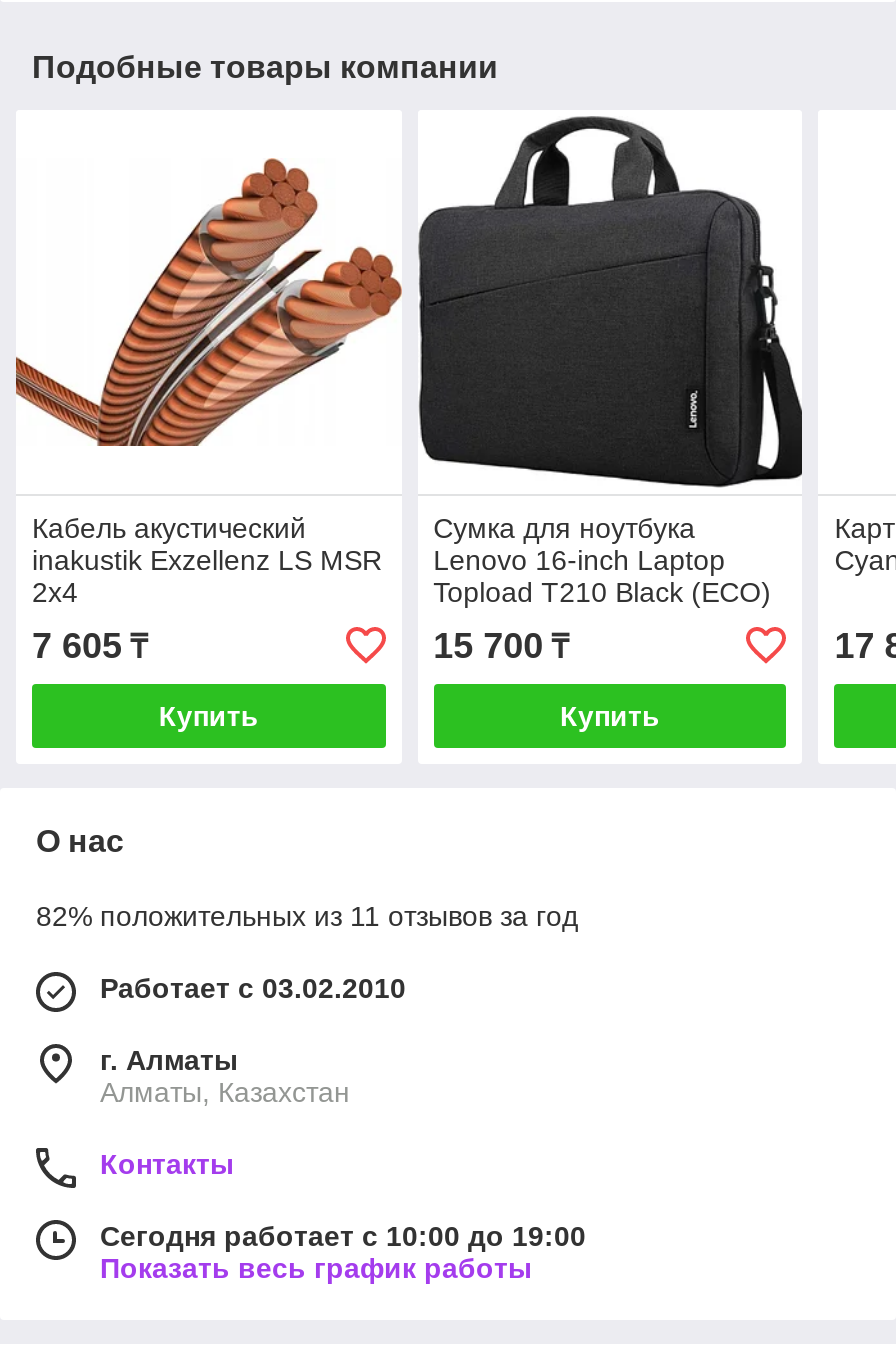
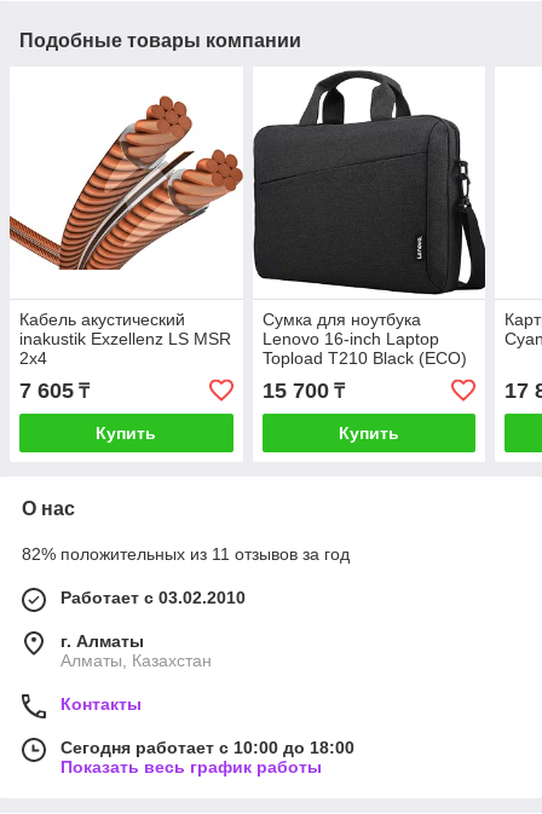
[100,1221,586,1253] Сегодня работает с 10:00 до 19:00 -> [60,738,354,758] Сегодня работает с 10:00 до 18:00

